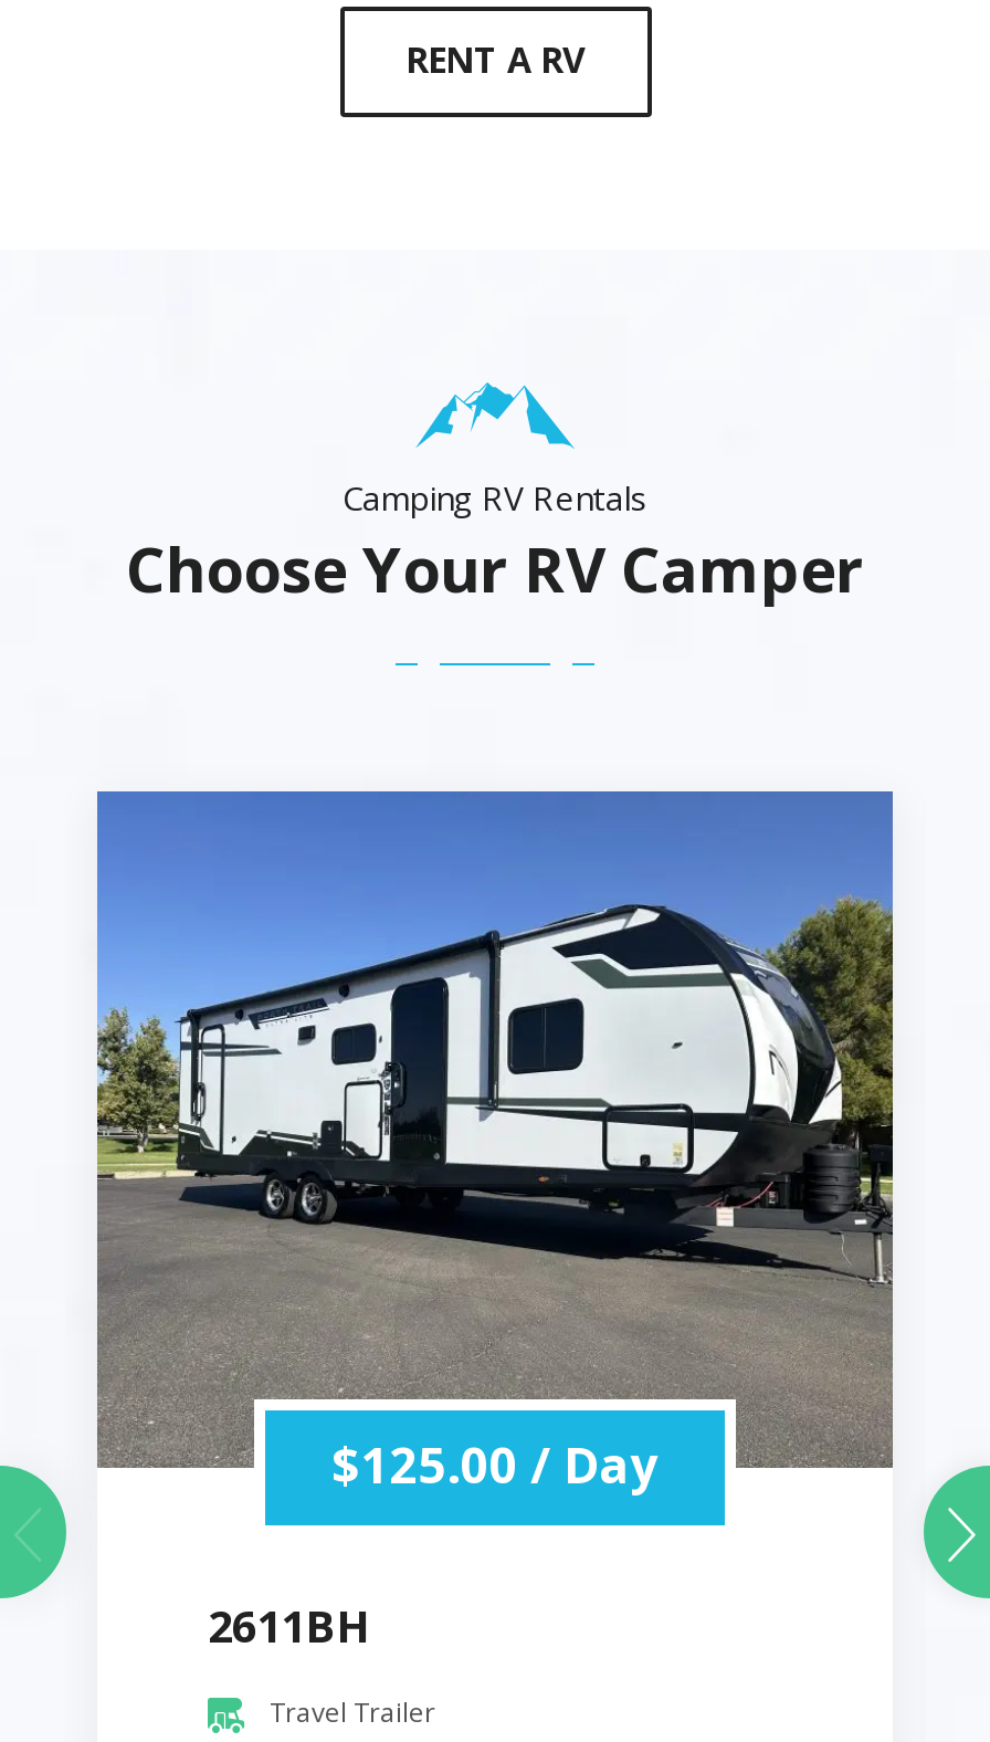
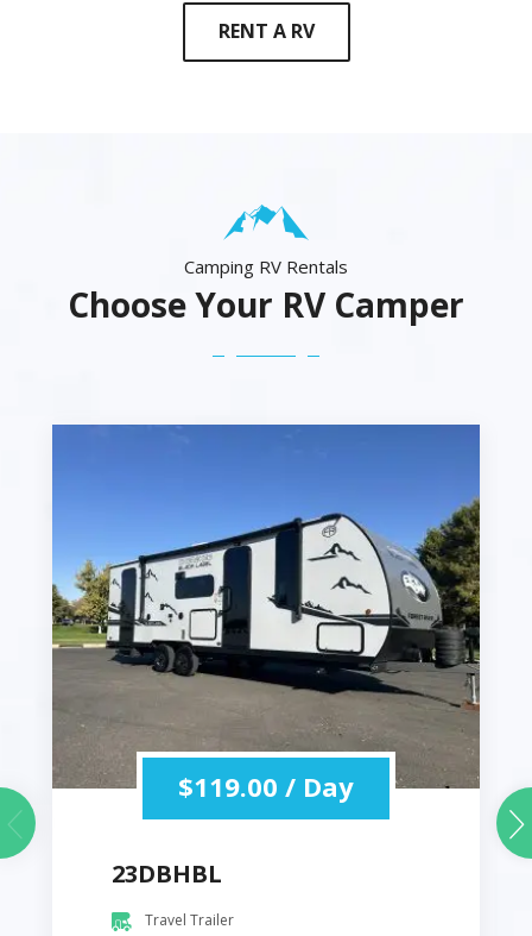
[95,895,895,1322] [image] -> [52,482,481,711] [image]
[331,1431,659,1497] $125.00 / Day -> [178,769,354,804] $119.00 / Day
[208,1597,371,1656] 2611BH -> [112,858,222,890] 23DBHBL

